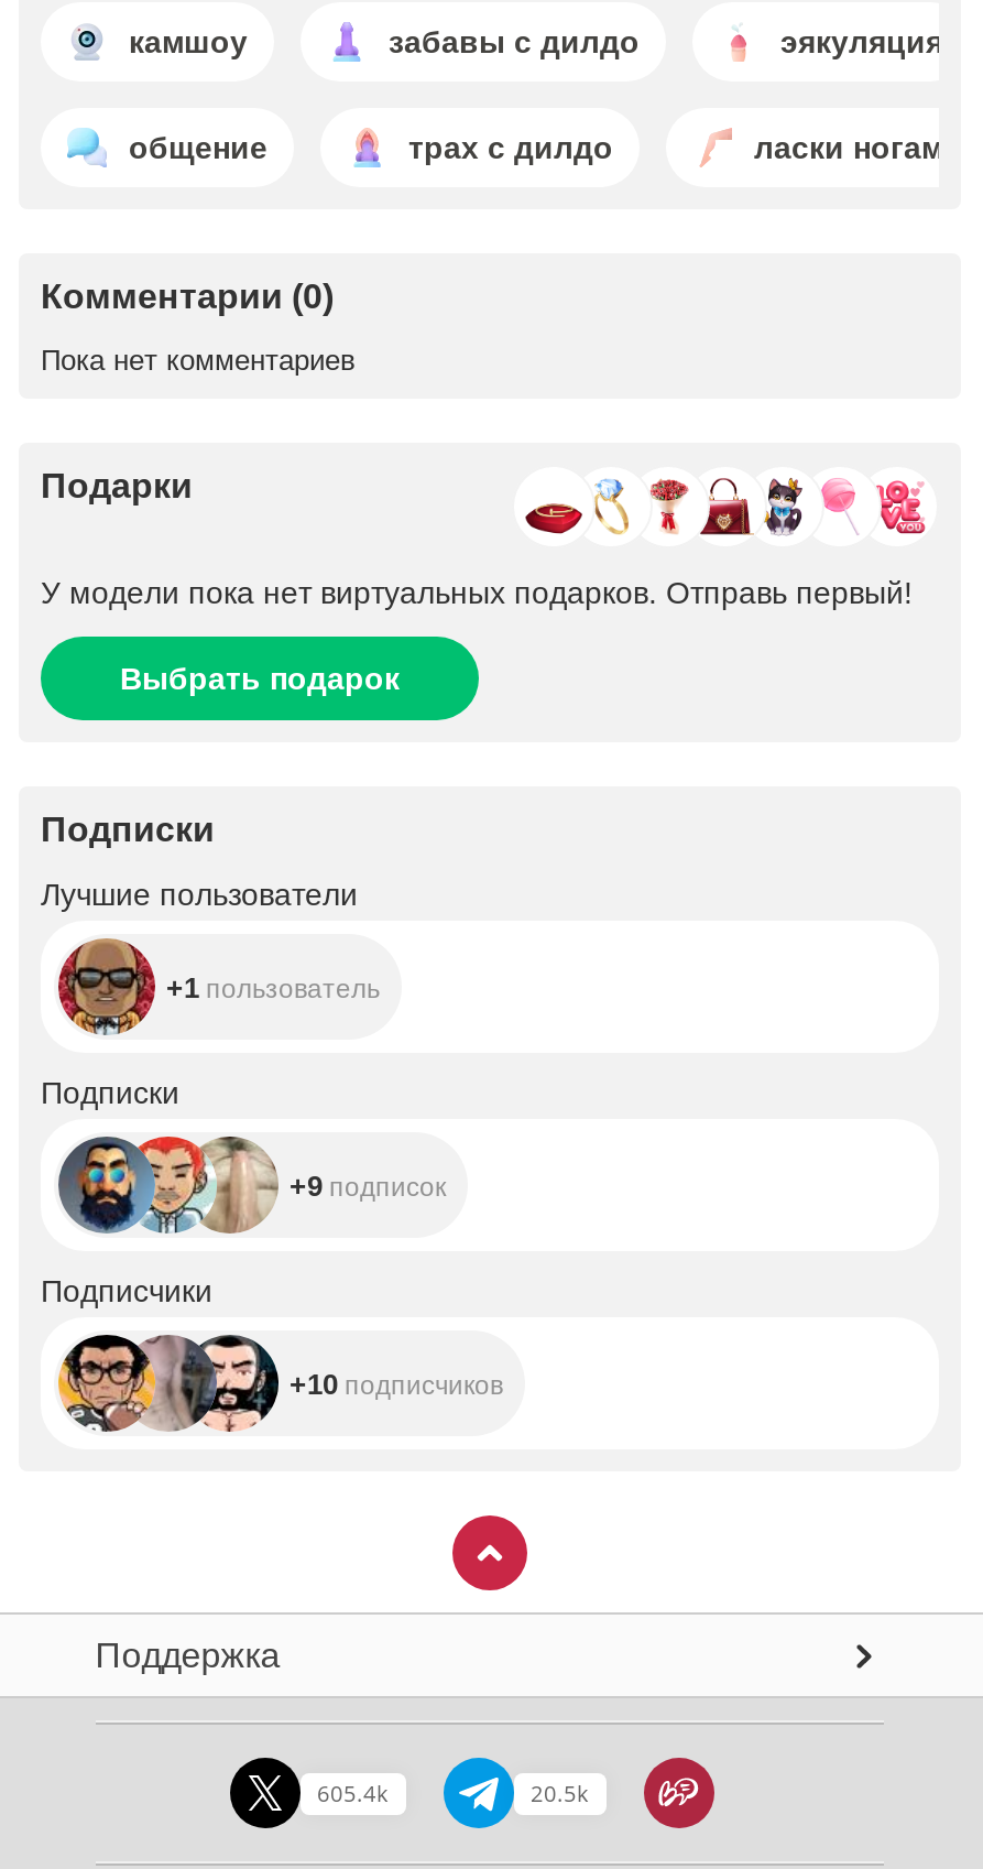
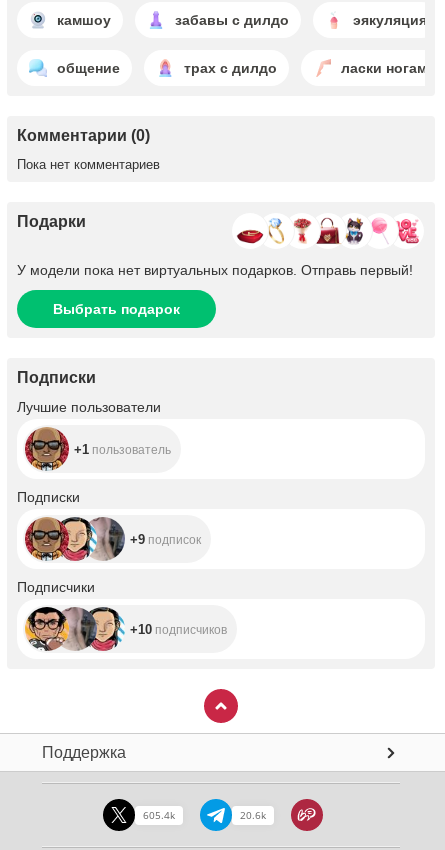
[58,1134,278,1234] [image] -> [25,516,125,561] [image]
[204,1339,281,1432] [image] -> [91,610,125,651] [image]
[531,1777,588,1808] 20.5k -> [239,808,265,822] 20.6k

